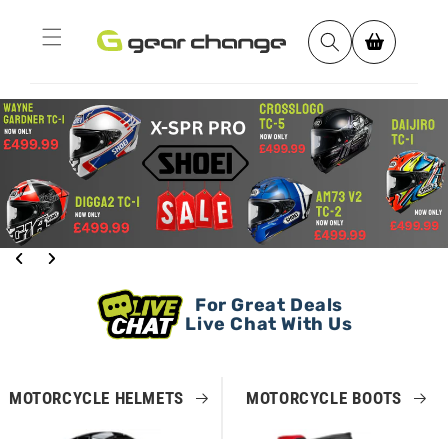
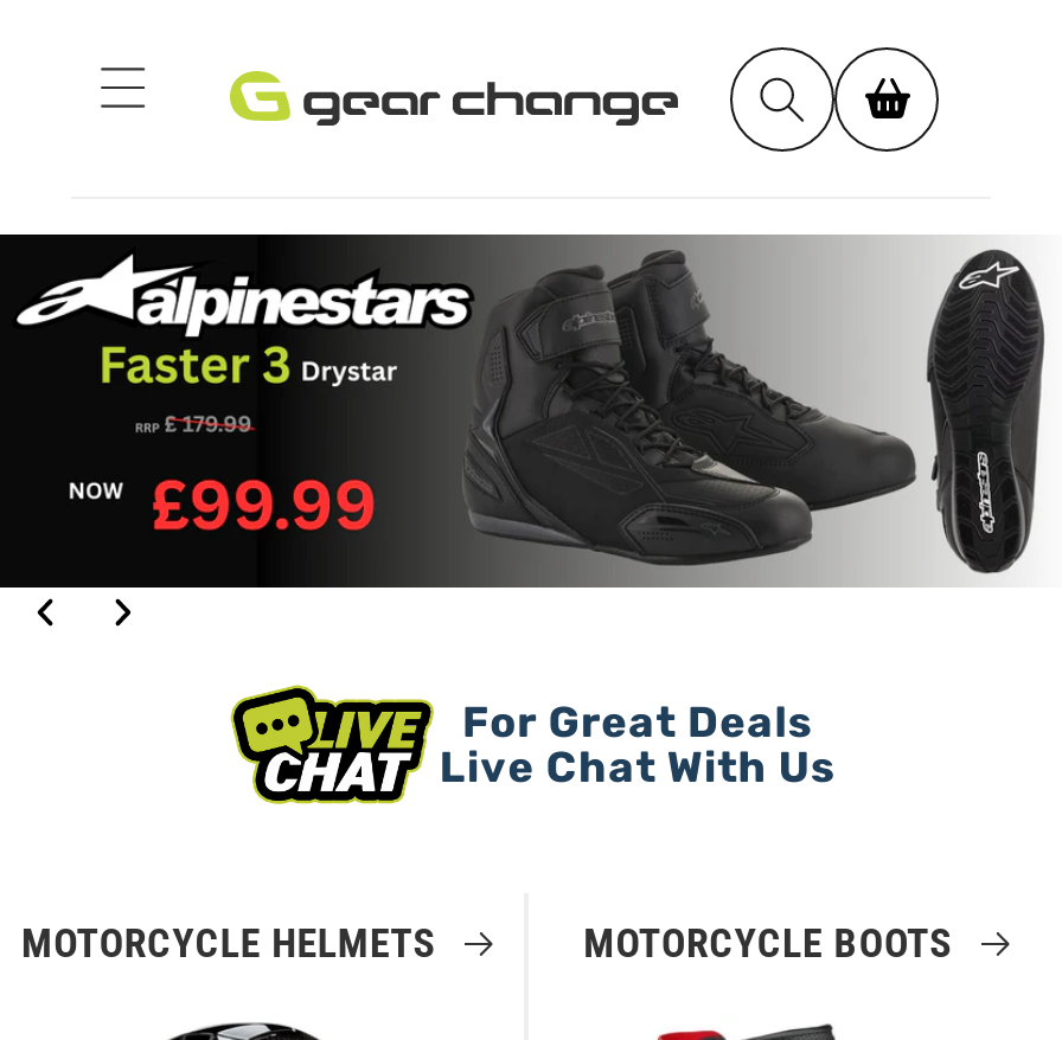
[3,98,445,249] [image] -> [7,235,1055,588] [image]

